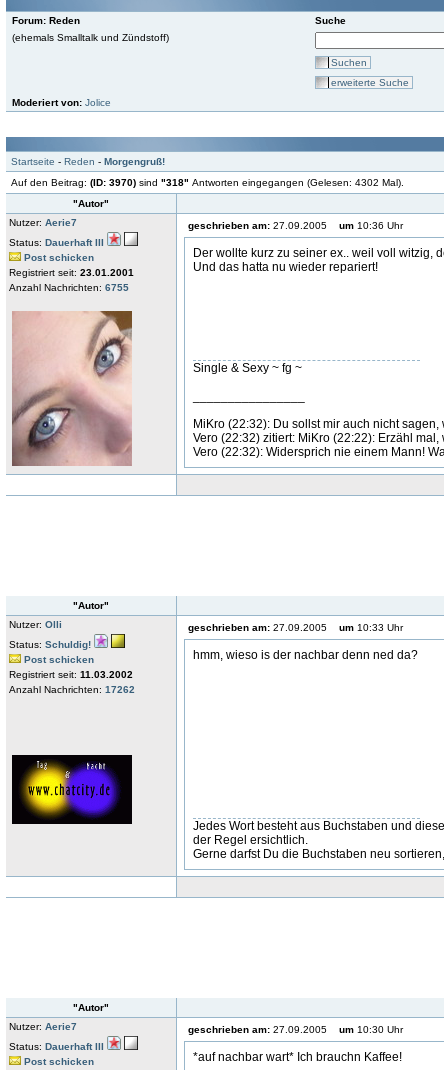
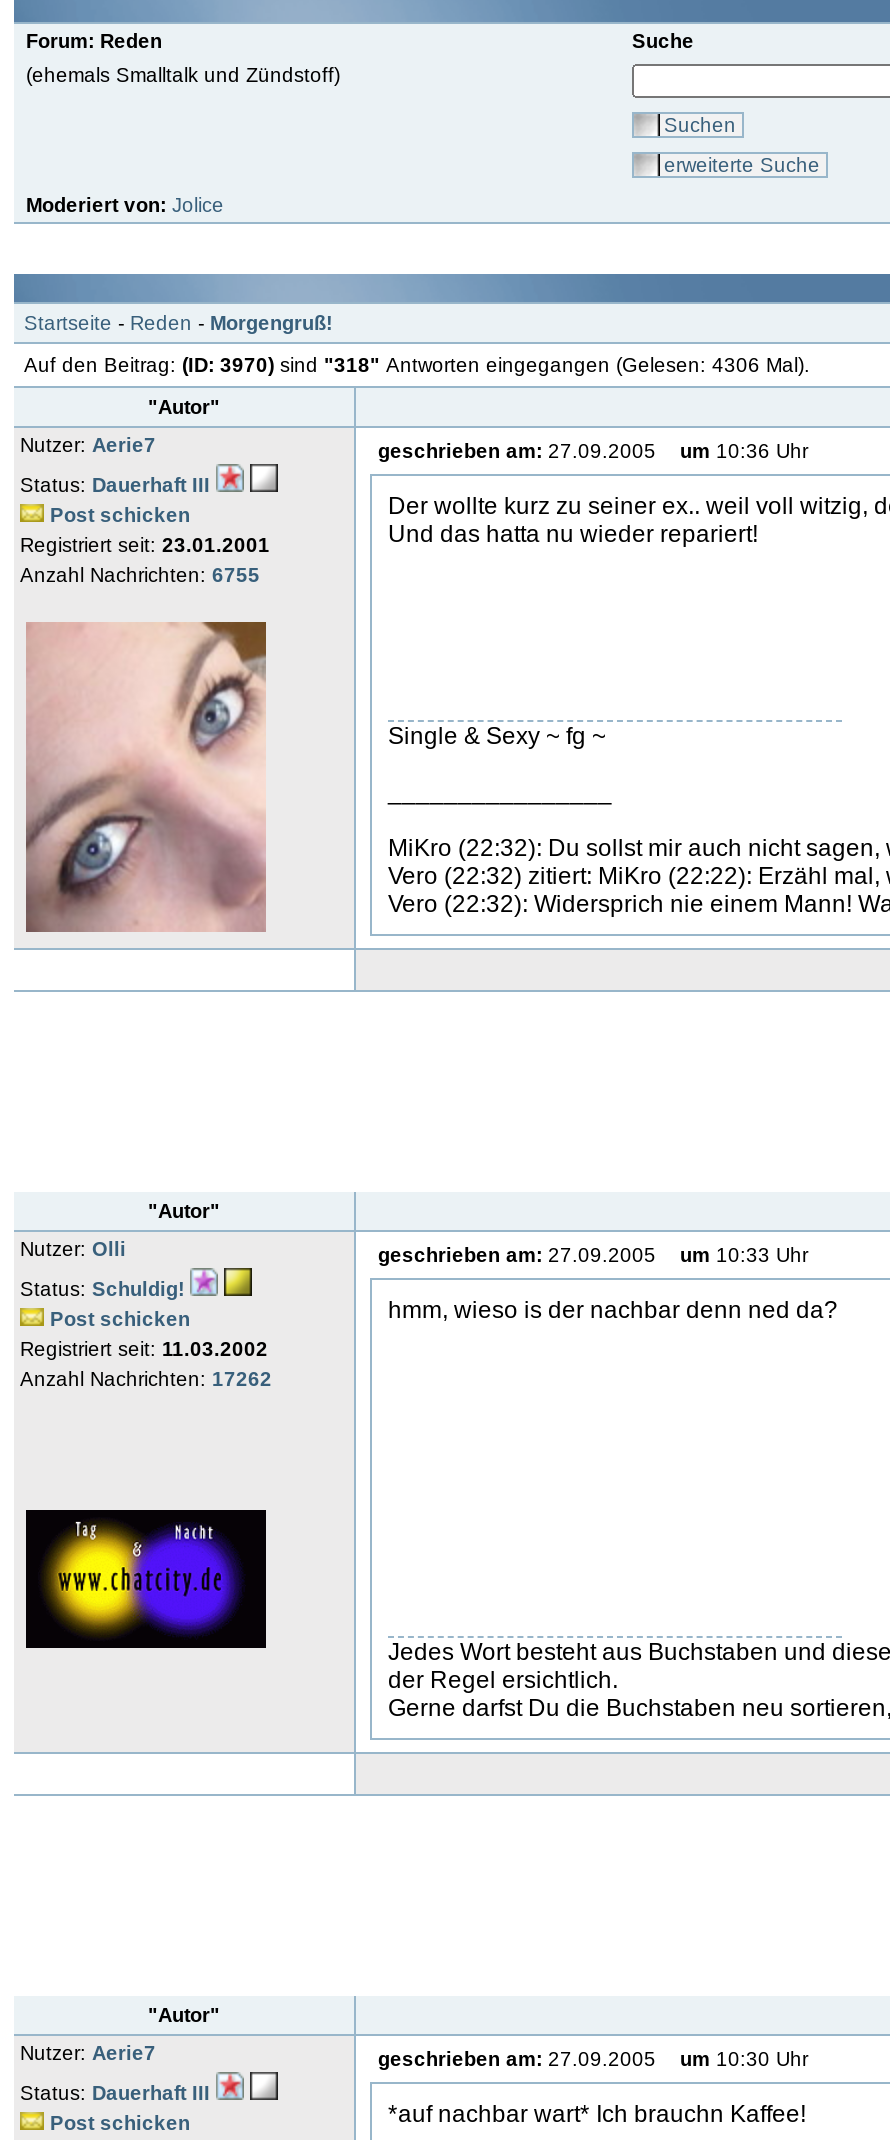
[11,177,404,188] Auf den Beitrag: (ID: 3970) sind "318" Antworten eingegangen (Gelesen: 4302 Mal). -> [24,354,810,376] Auf den Beitrag: (ID: 3970) sind "318" Antworten eingegangen (Gelesen: 4306 Mal).

